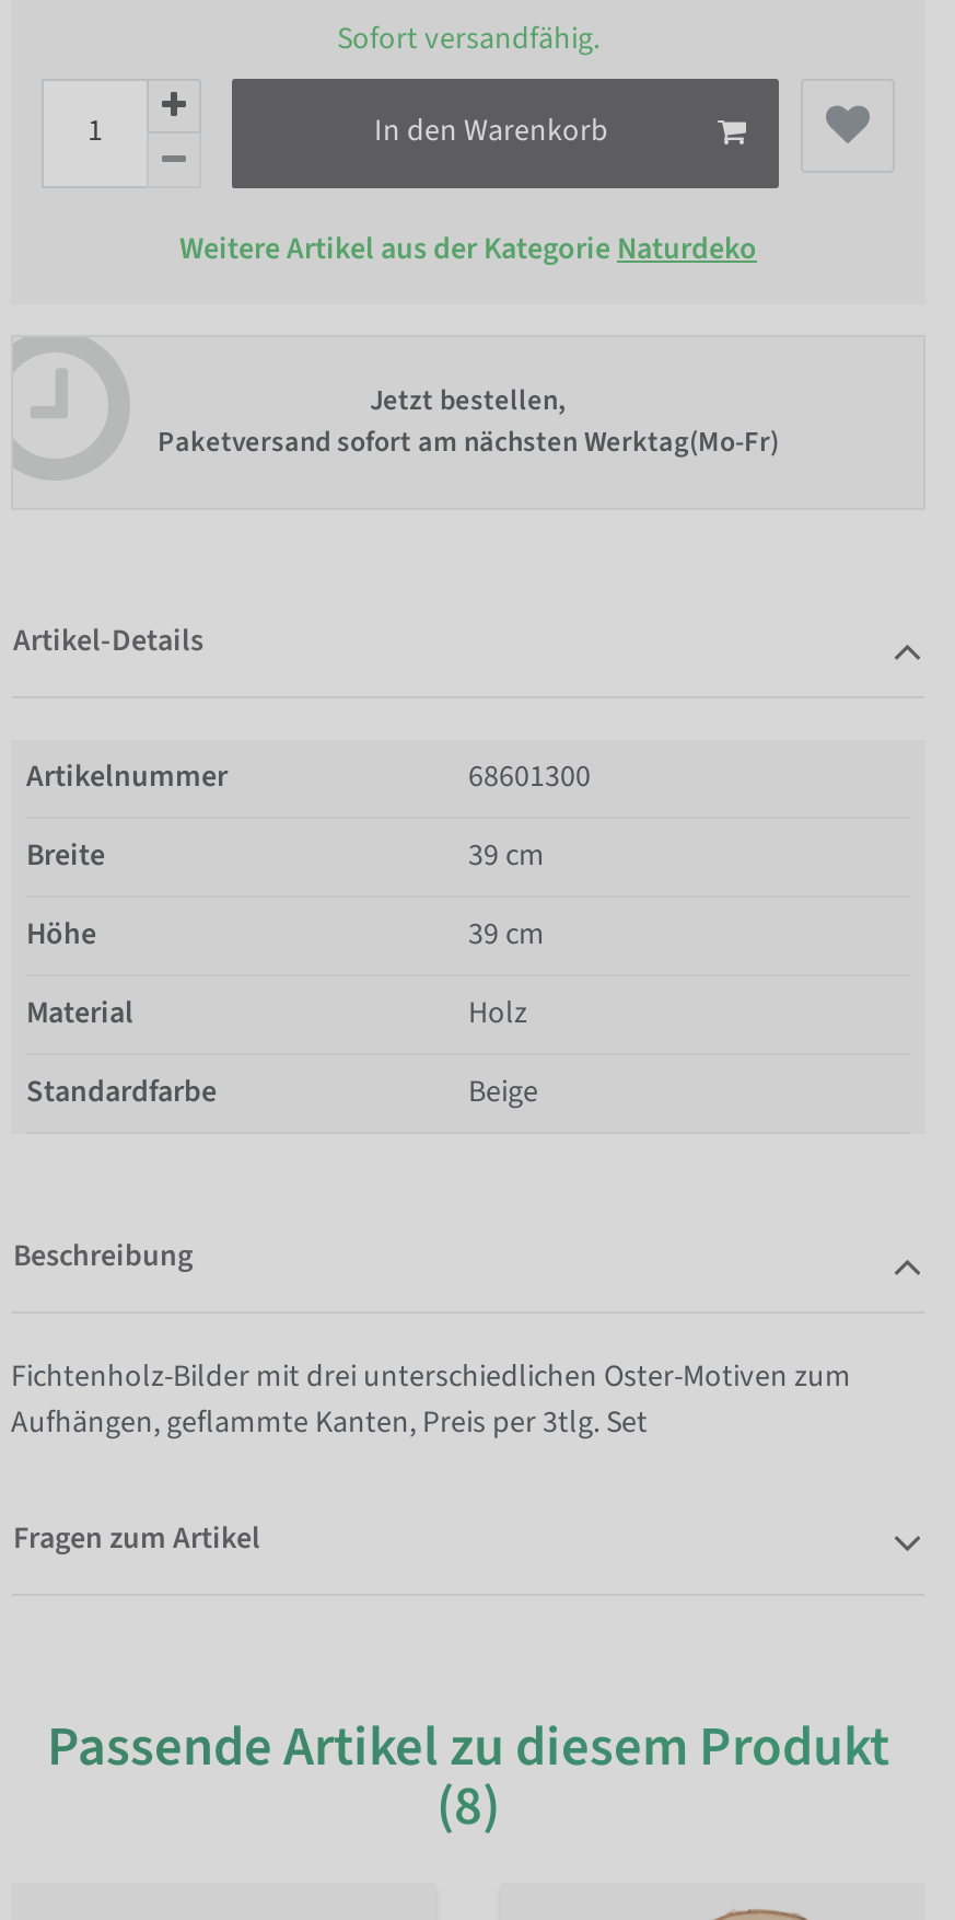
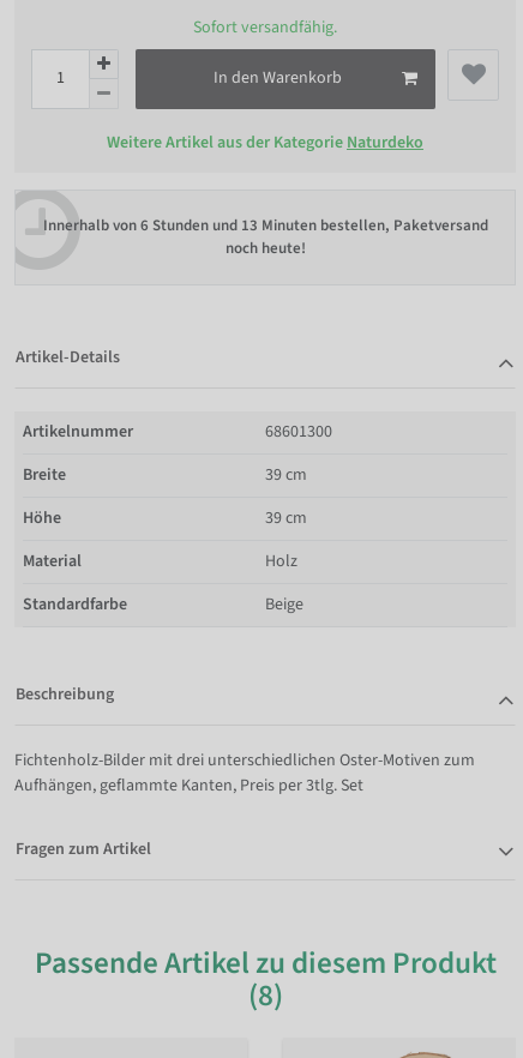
[158,381,779,462] Jetzt bestellen, | Paketversand sofort am nächsten Werktag(Mo-Fr) -> [43,215,488,259] Innerhalb von6 Stunden und 13 Minuten bestellen, Paketversand | noch heute!

